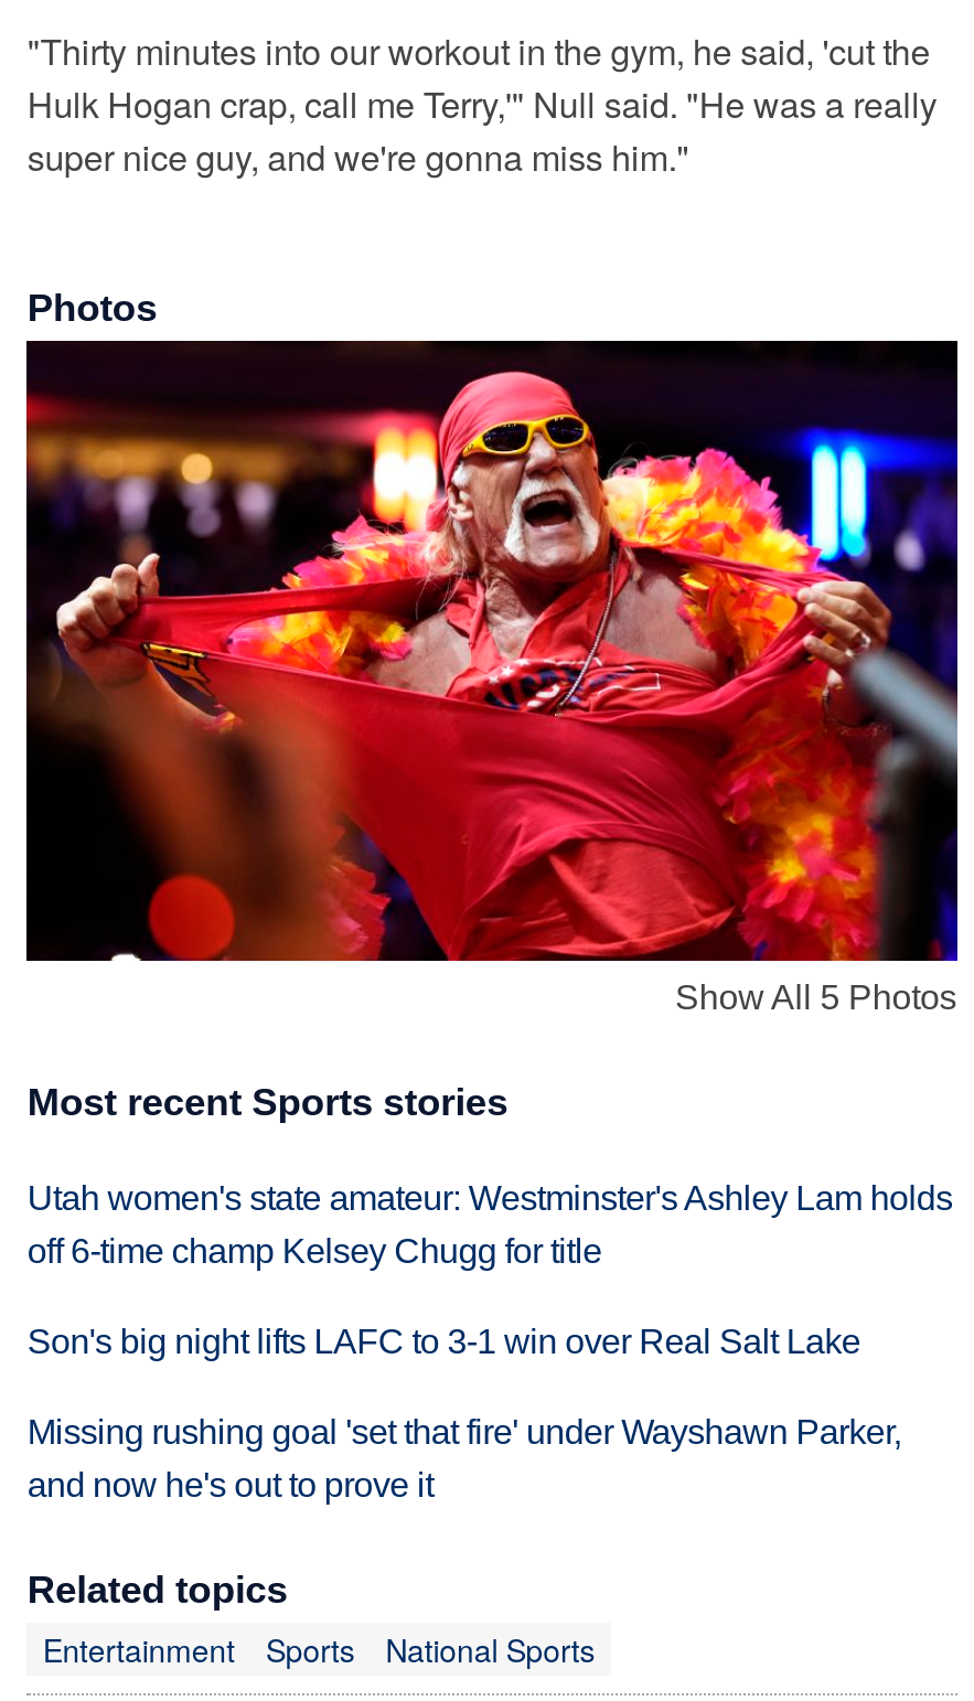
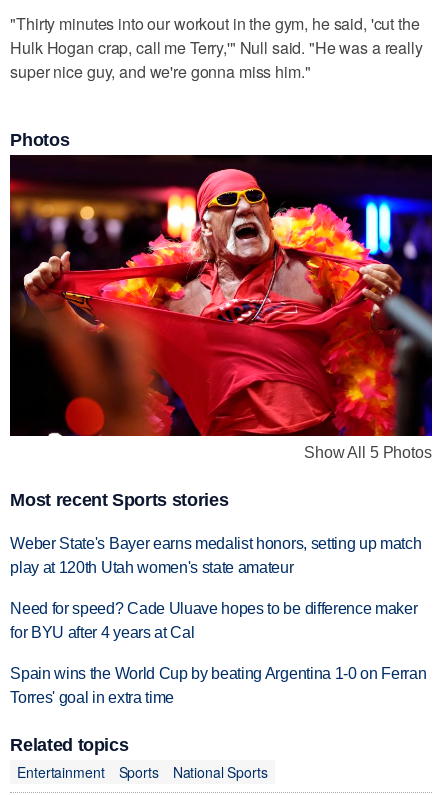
[27,1180,953,1270] Utah women's state amateur: Westminster's Ashley Lam holds | off 6-time champ Kelsey Chugg for title -> [10,535,421,576] Weber State's Bayer earns medalist honors, setting up match | play at 120th Utah women's state amateur
[27,1323,861,1360] Son's big night lifts LAFC to 3-1 win over Real Salt Lake -> [10,600,417,641] Need for speed? Cade Uluave hopes to be difference maker | for BYU after 4 years at Cal
[27,1413,901,1503] Missing rushing goal 'set that fire' under Wayshawn Parker, | and now he's out to prove it -> [10,665,426,706] Spain wins the World Cup by beating Argentina 1-0 on Ferran | Torres' goal in extra time

